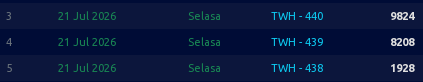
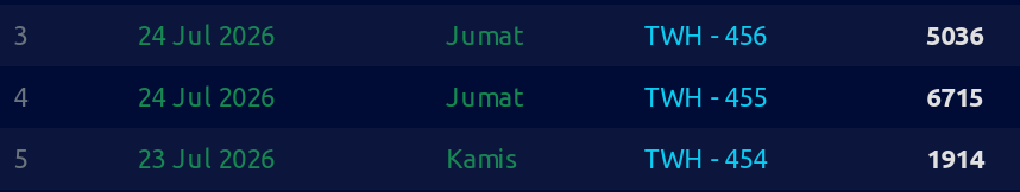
[58,10,414,22] 21 Jul 2026 | Selasa | TWH - 440 | 9824 -> [137,22,983,50] 24 Jul 2026 | Jumat | TWH - 456 | 5036
[58,36,414,48] 21 Jul 2026 | Selasa | TWH - 439 | 8208 -> [137,83,983,112] 24 Jul 2026 | Jumat | TWH - 455 | 6715
[58,62,414,74] 21 Jul 2026 | Selasa | TWH - 438 | 1928 -> [137,145,983,174] 23 Jul 2026 | Kamis | TWH - 454 | 1914

